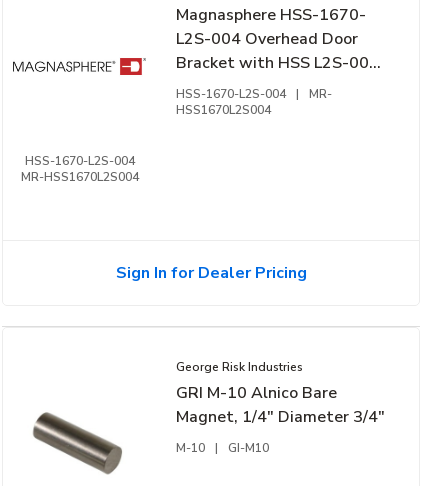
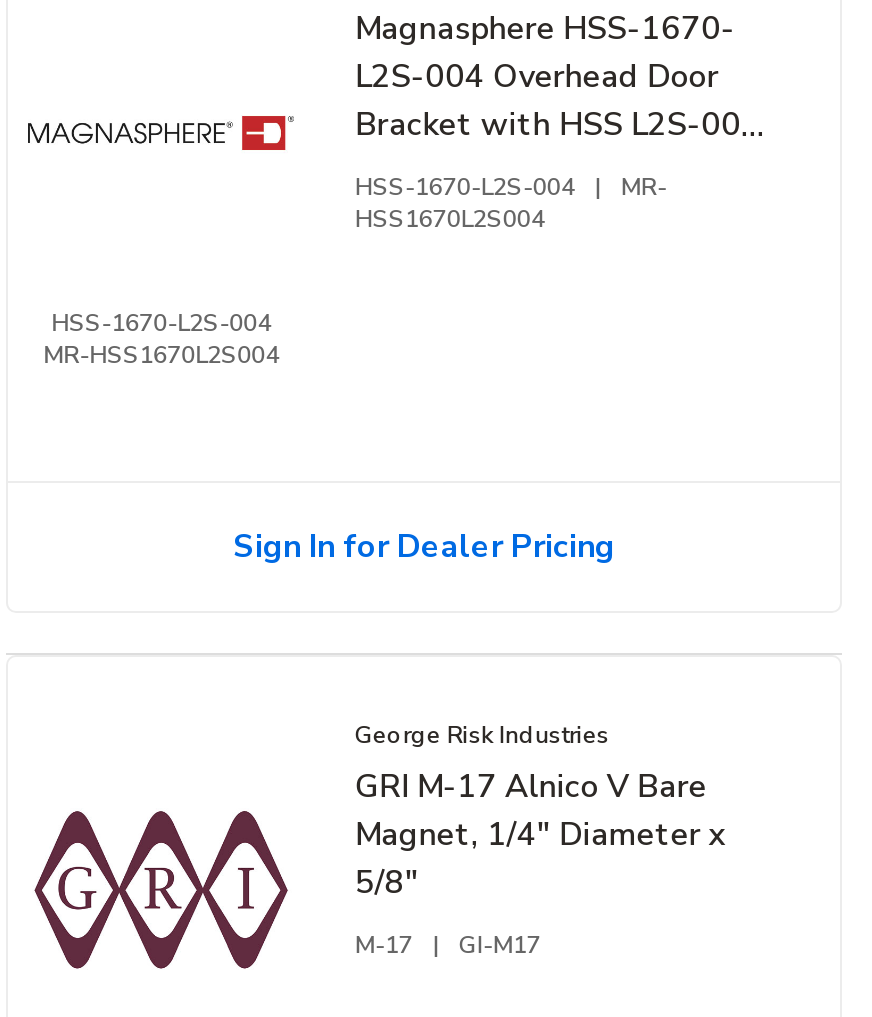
[22,382,385,475] [image] | GRI M-10 Alnico Bare | Magnet, 1/4" Diameter 3/4" -> [32,765,727,996] [image] | GRI M-17 Alnico V Bare | Magnet, 1/4" Diameter x | 5/8"
[176,440,205,456] M-10 -> [355,929,413,961] M-17
[228,440,269,456] GI-M10 -> [459,929,541,961] GI-M17

